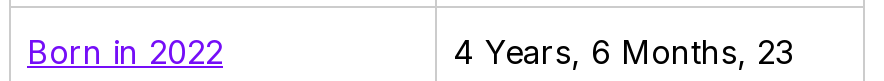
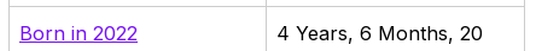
[453,32,793,72] 4 Years, 6 Months, 23 -> [276,22,483,45] 4 Years, 6 Months, 20

